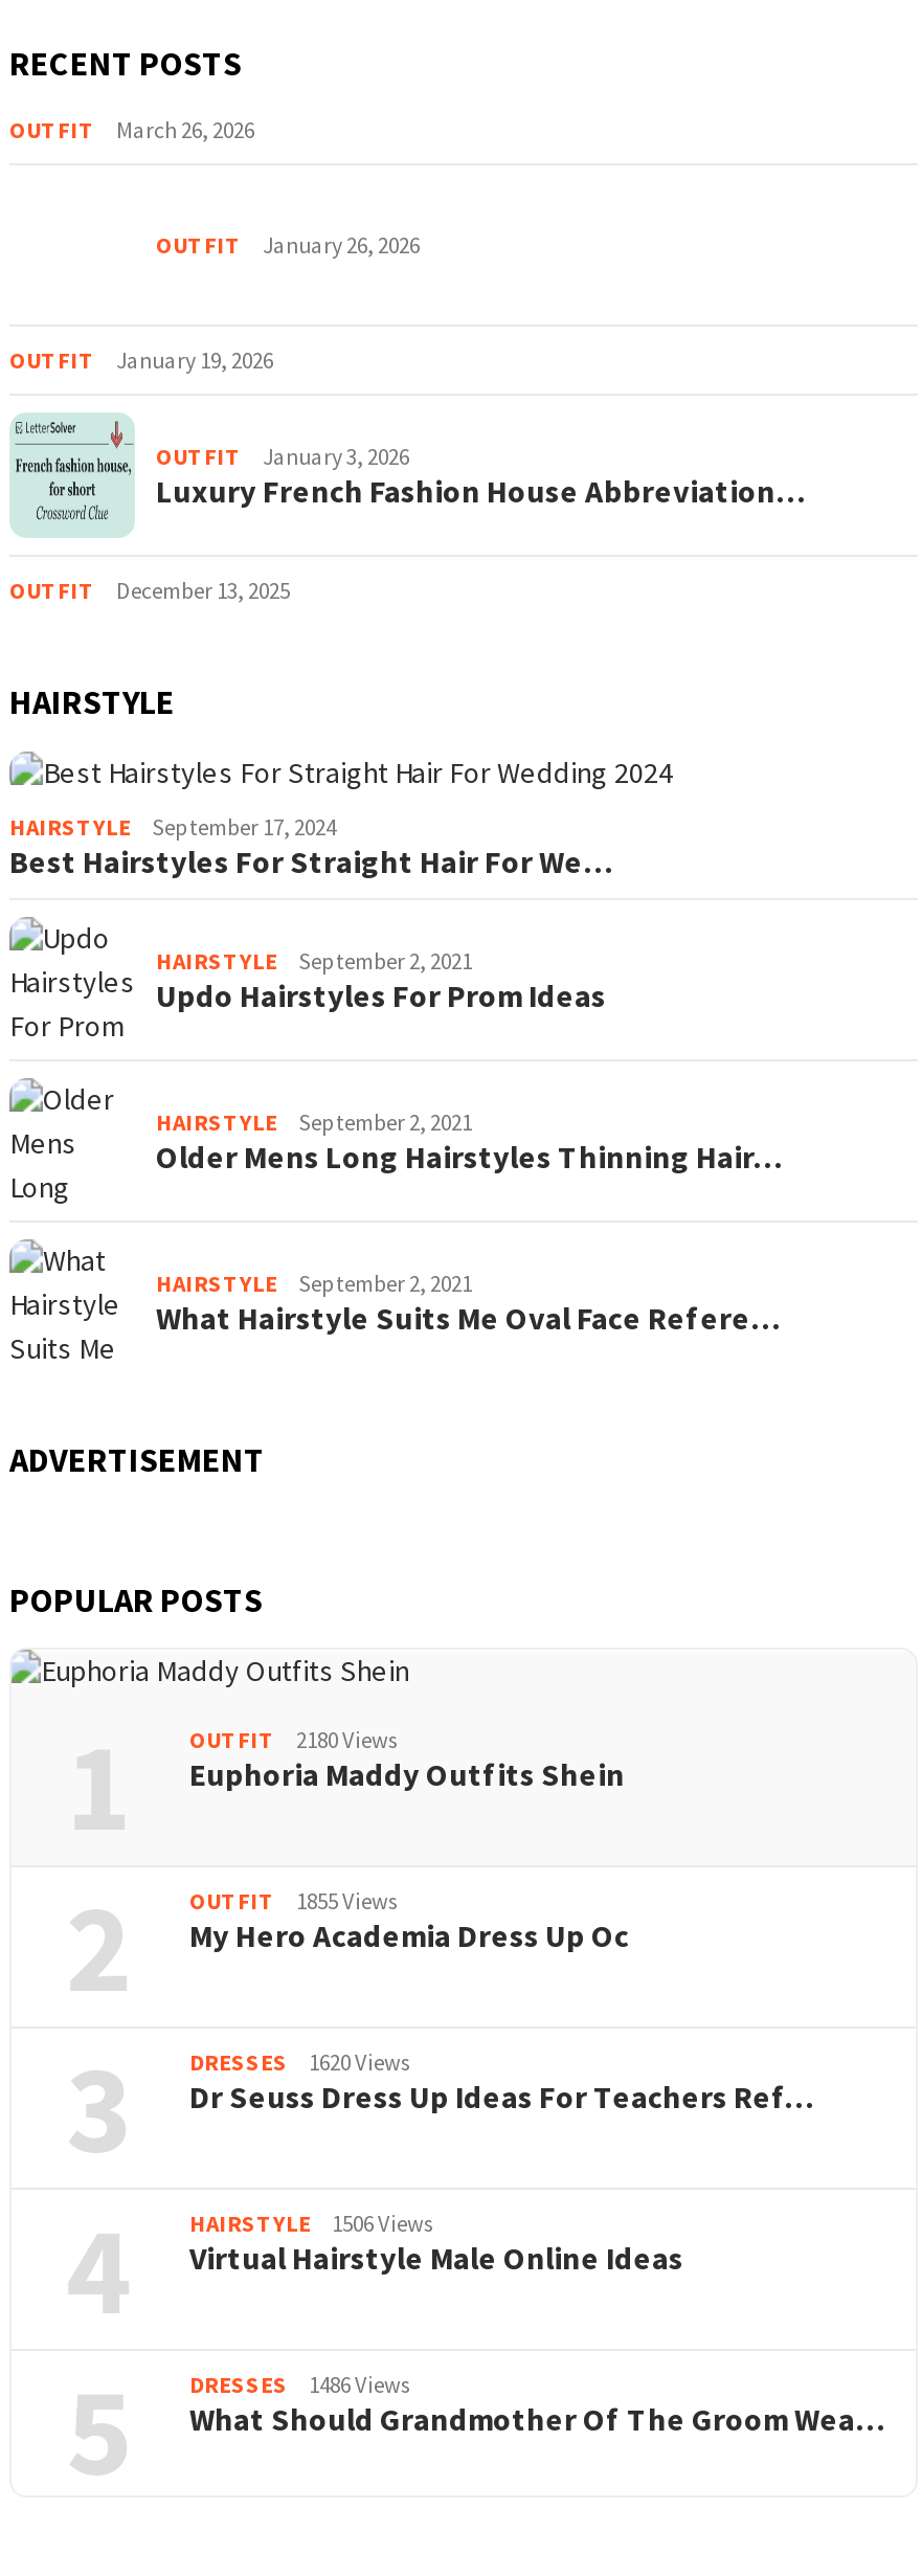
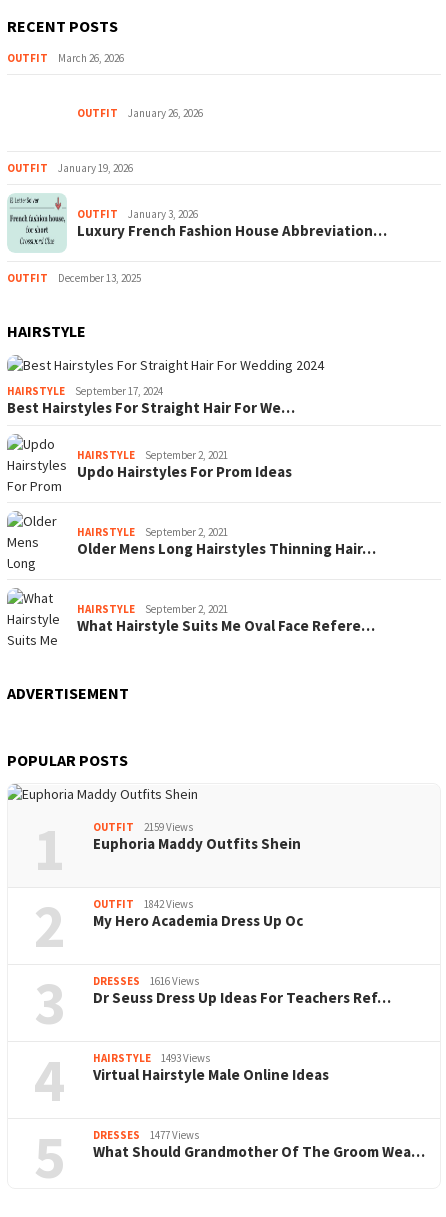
[189,1724,399,1753] OUTFIT 2180 Views -> [93,819,193,833] OUTFIT 2159 Views
[189,1885,399,1914] OUTFIT 1855 Views -> [93,896,193,910] OUTFIT 1842 Views
[189,2046,411,2076] DRESSES 1620 Views -> [93,973,199,987] DRESSES 1616 Views
[189,2208,434,2237] HAIRSTYLE 1506 Views -> [93,1050,210,1064] HAIRSTYLE 1493 Views
[189,2369,411,2398] DRESSES 1486 Views -> [93,1127,199,1141] DRESSES 1477 Views

